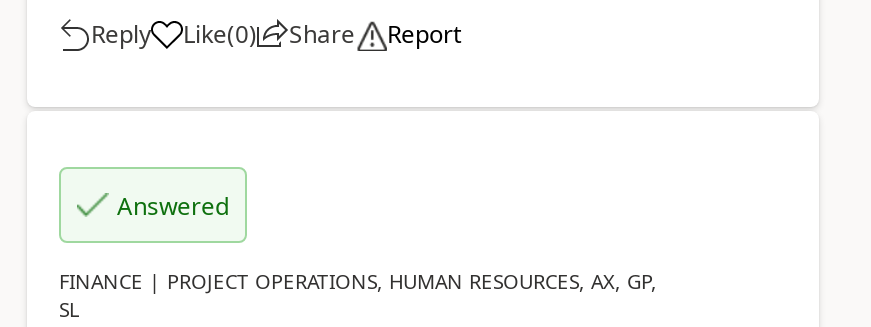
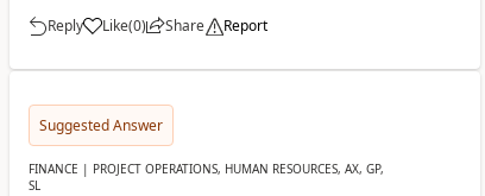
[117,188,229,222] Answered -> [39,115,163,135] Suggested Answer

